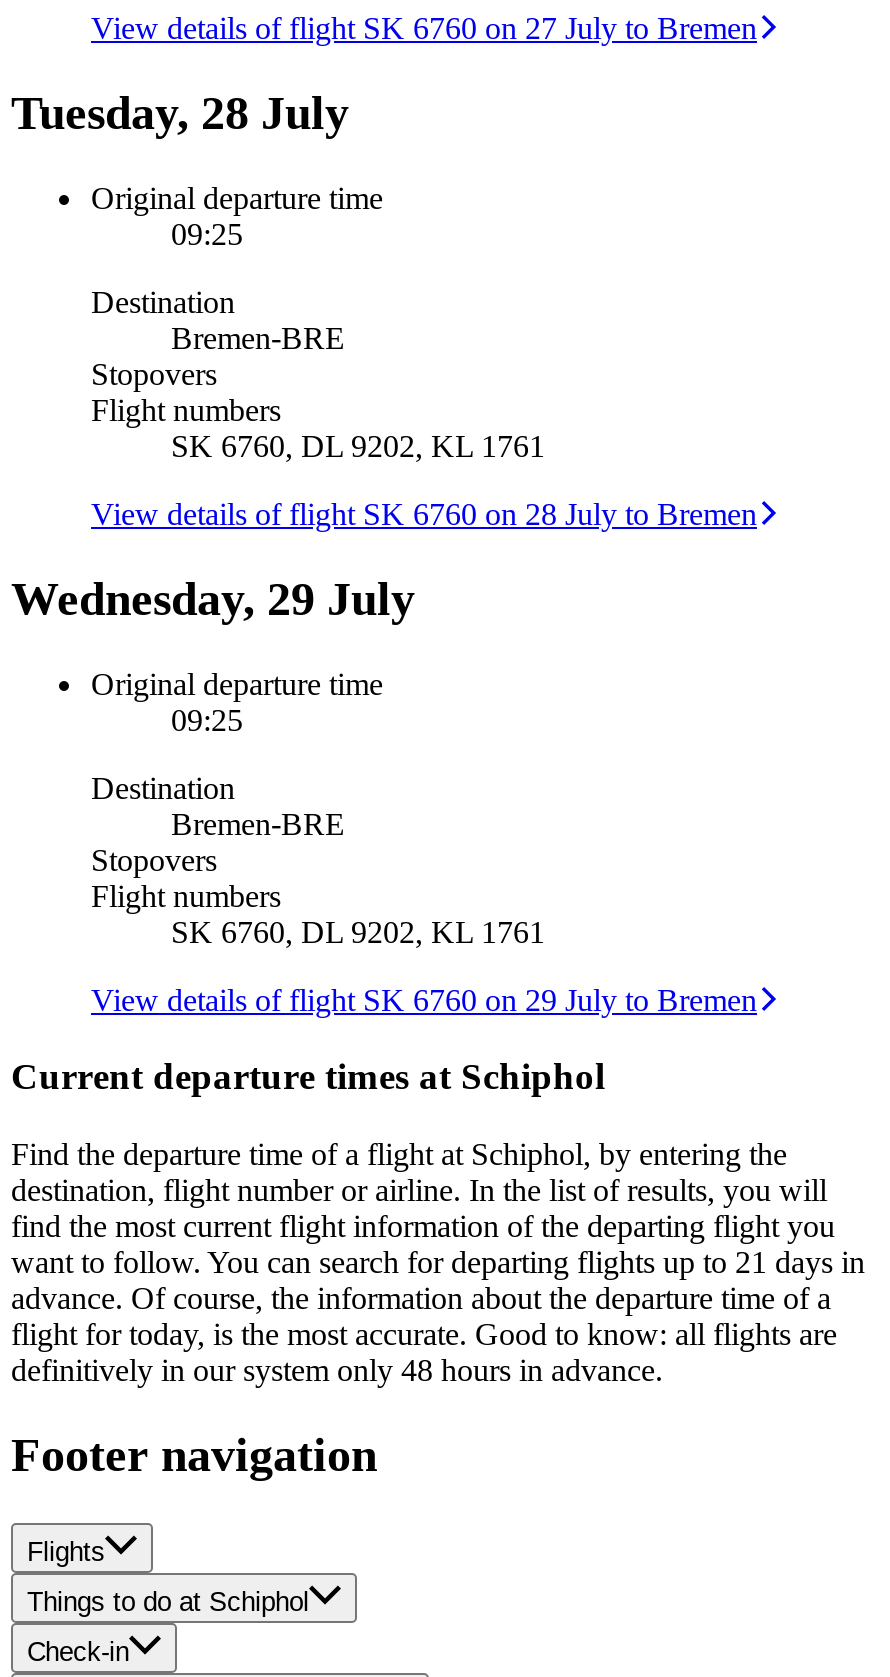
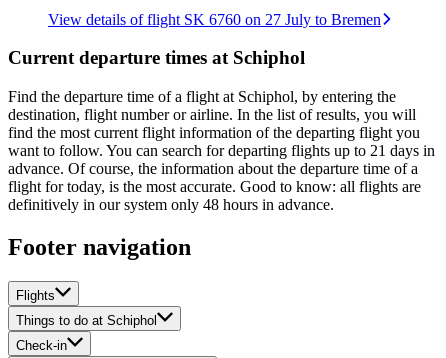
[11,87,757,1016] Tuesday, 28 July | Original departure time | 09:25 | Destination | Bremen-BRE | Stopovers | Flight numbers | SK 6760, DL 9202, KL 1761 | View details of flight SK 6760 on 28 July to Bremen | Wednesday, 29 July | Original departure time | 09:25 | Destination | Bremen-BRE | Stopovers | Flight numbers | SK 6760, DL 9202, KL 1761 | View details of flight SK 6760 on 29 July to Bremen -> none

